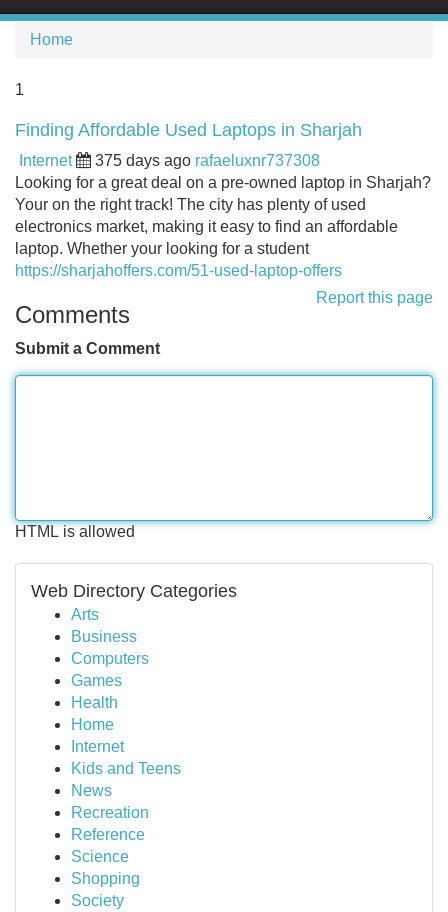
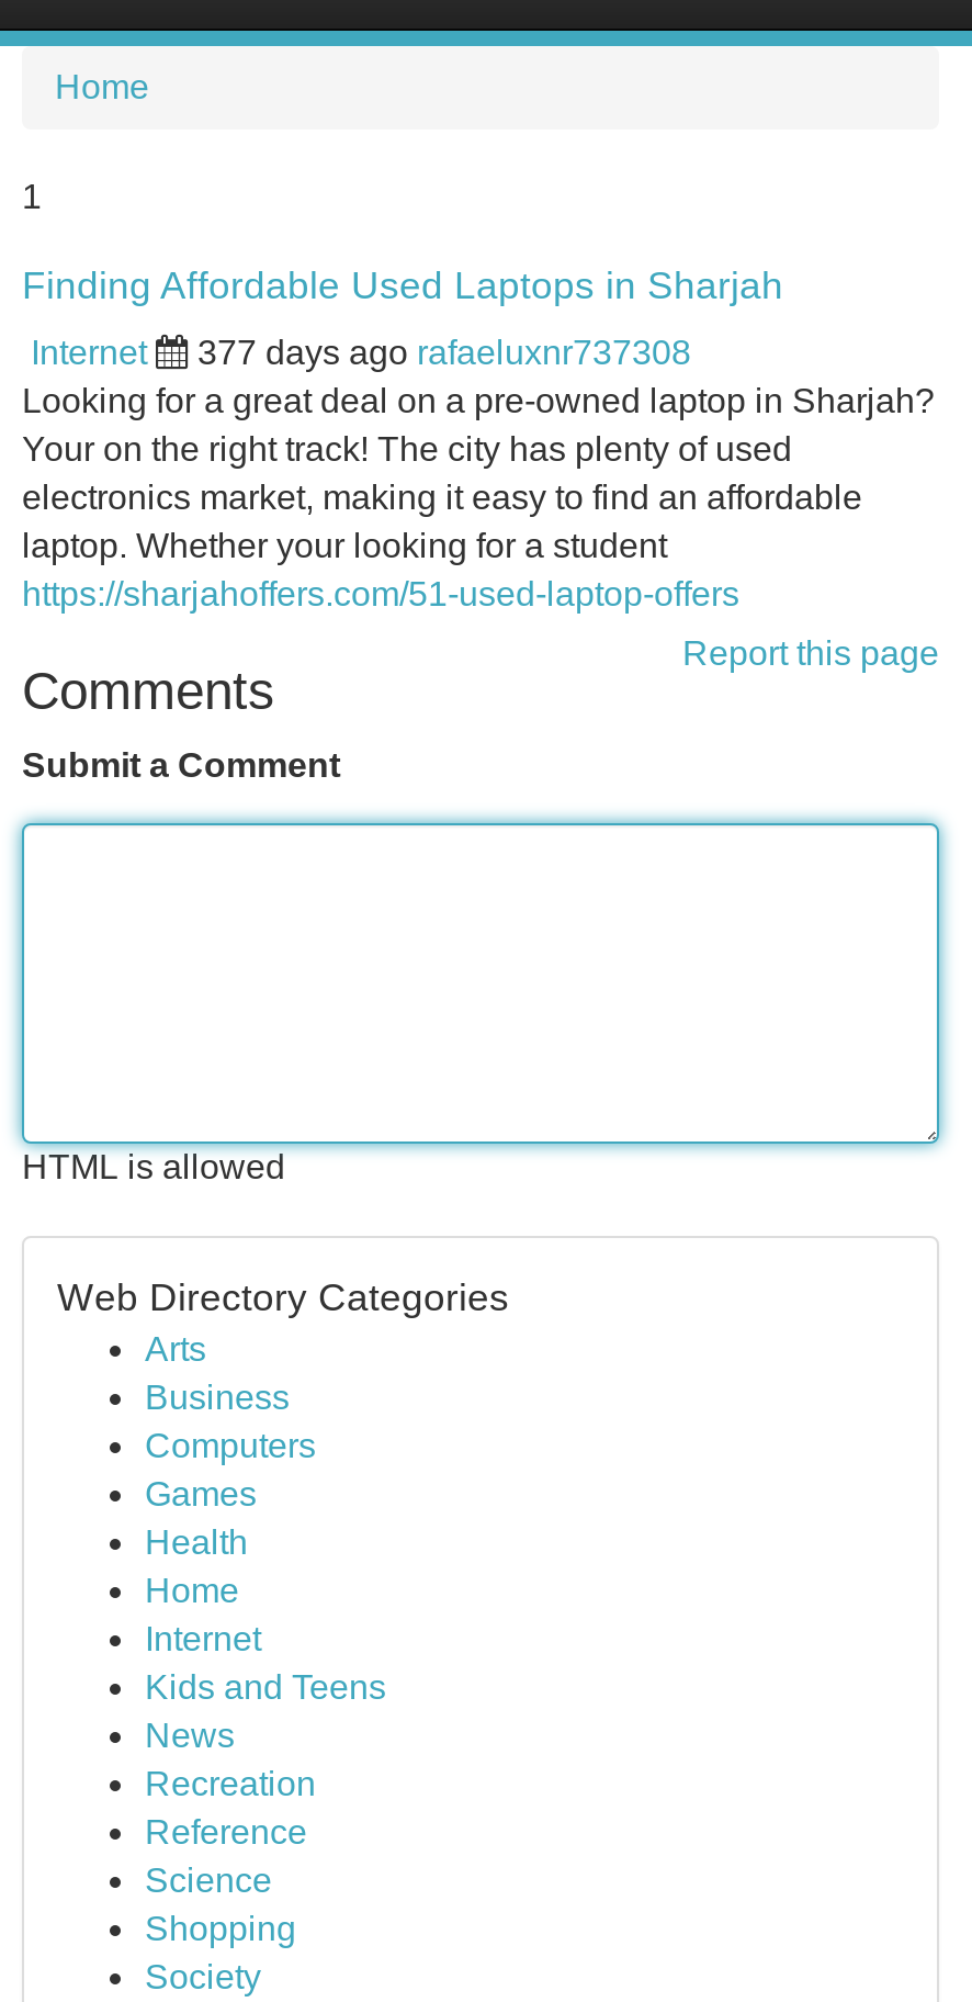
[95,152,320,169] 375 days ago rafaeluxnr737308 -> [197,334,691,371] 377 days ago rafaeluxnr737308

